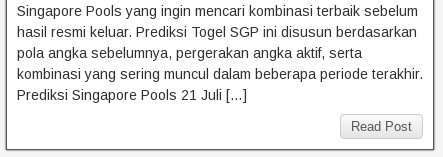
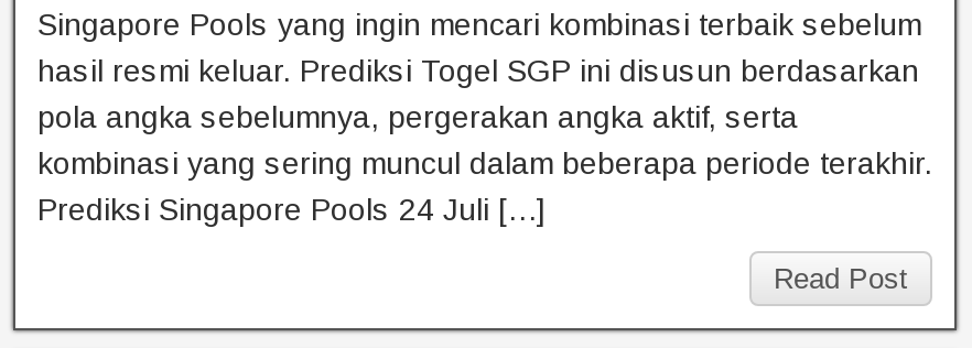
[17,87,247,103] Prediksi Singapore Pools 21 Juli […] -> [37,192,544,227] Prediksi Singapore Pools 24 Juli […]

